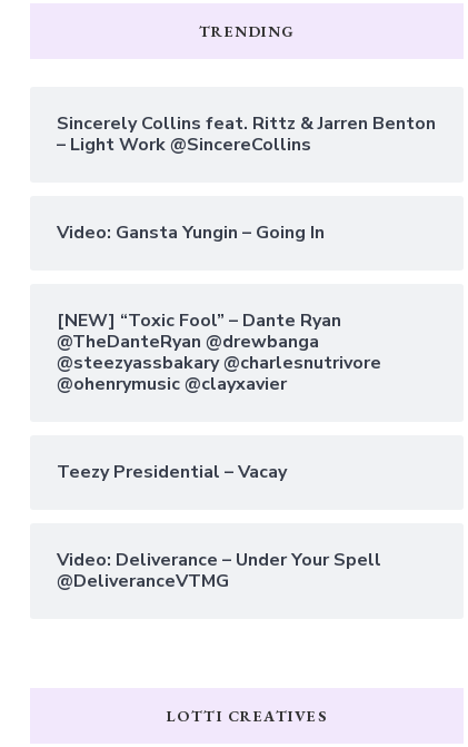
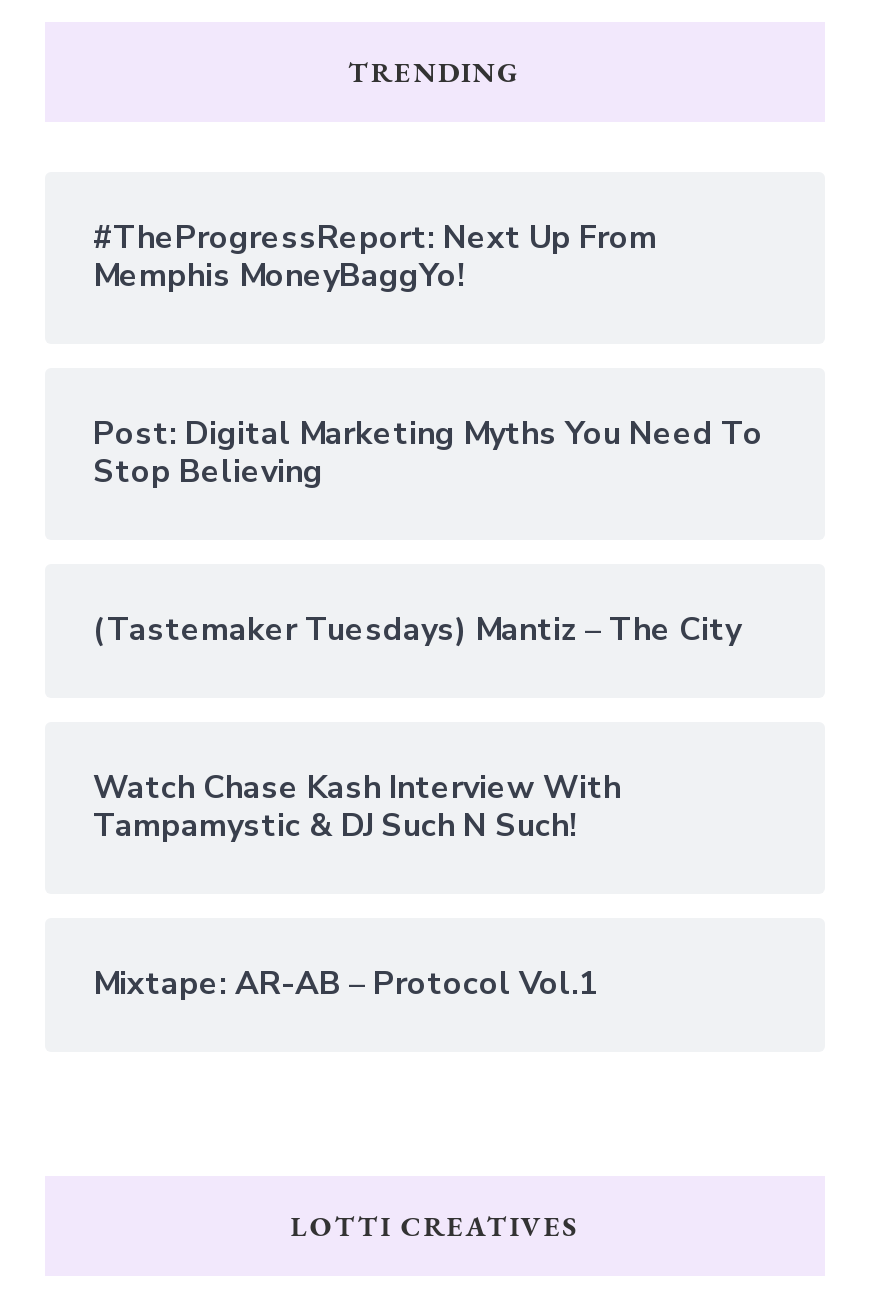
[57,111,436,157] Sincerely Collins feat. Rittz & Jarren Benton | – Light Work @SincereCollins -> [93,215,657,297] #TheProgressReport: Next Up From | Memphis MoneyBaggYo!
[57,220,325,244] Video: Gansta Yungin – Going In -> [93,411,763,493] Post: Digital Marketing Myths You Need To | Stop Believing
[57,308,381,396] [NEW] “Toxic Fool” – Dante Ryan | @TheDanteRyan @drewbanga | @steezyassbakary @charlesnutrivore | @ohenrymusic @clayxavier -> [93,607,741,651] (Tastemaker Tuesdays) Mantiz – The City
[57,459,287,484] Teezy Presidential – Vacay -> [93,765,621,847] Watch Chase Kash Interview With | Tampamystic & DJ Such N Such!
[57,547,381,593] Video: Deliverance – Under Your Spell | @DeliveranceVTMG -> [93,961,599,1005] Mixtape: AR-AB – Protocol Vol.1

